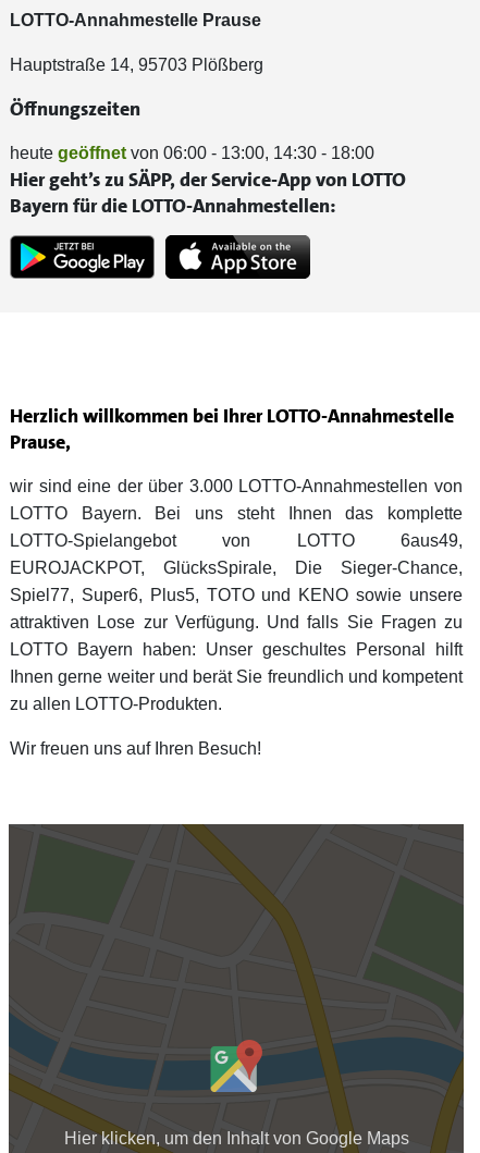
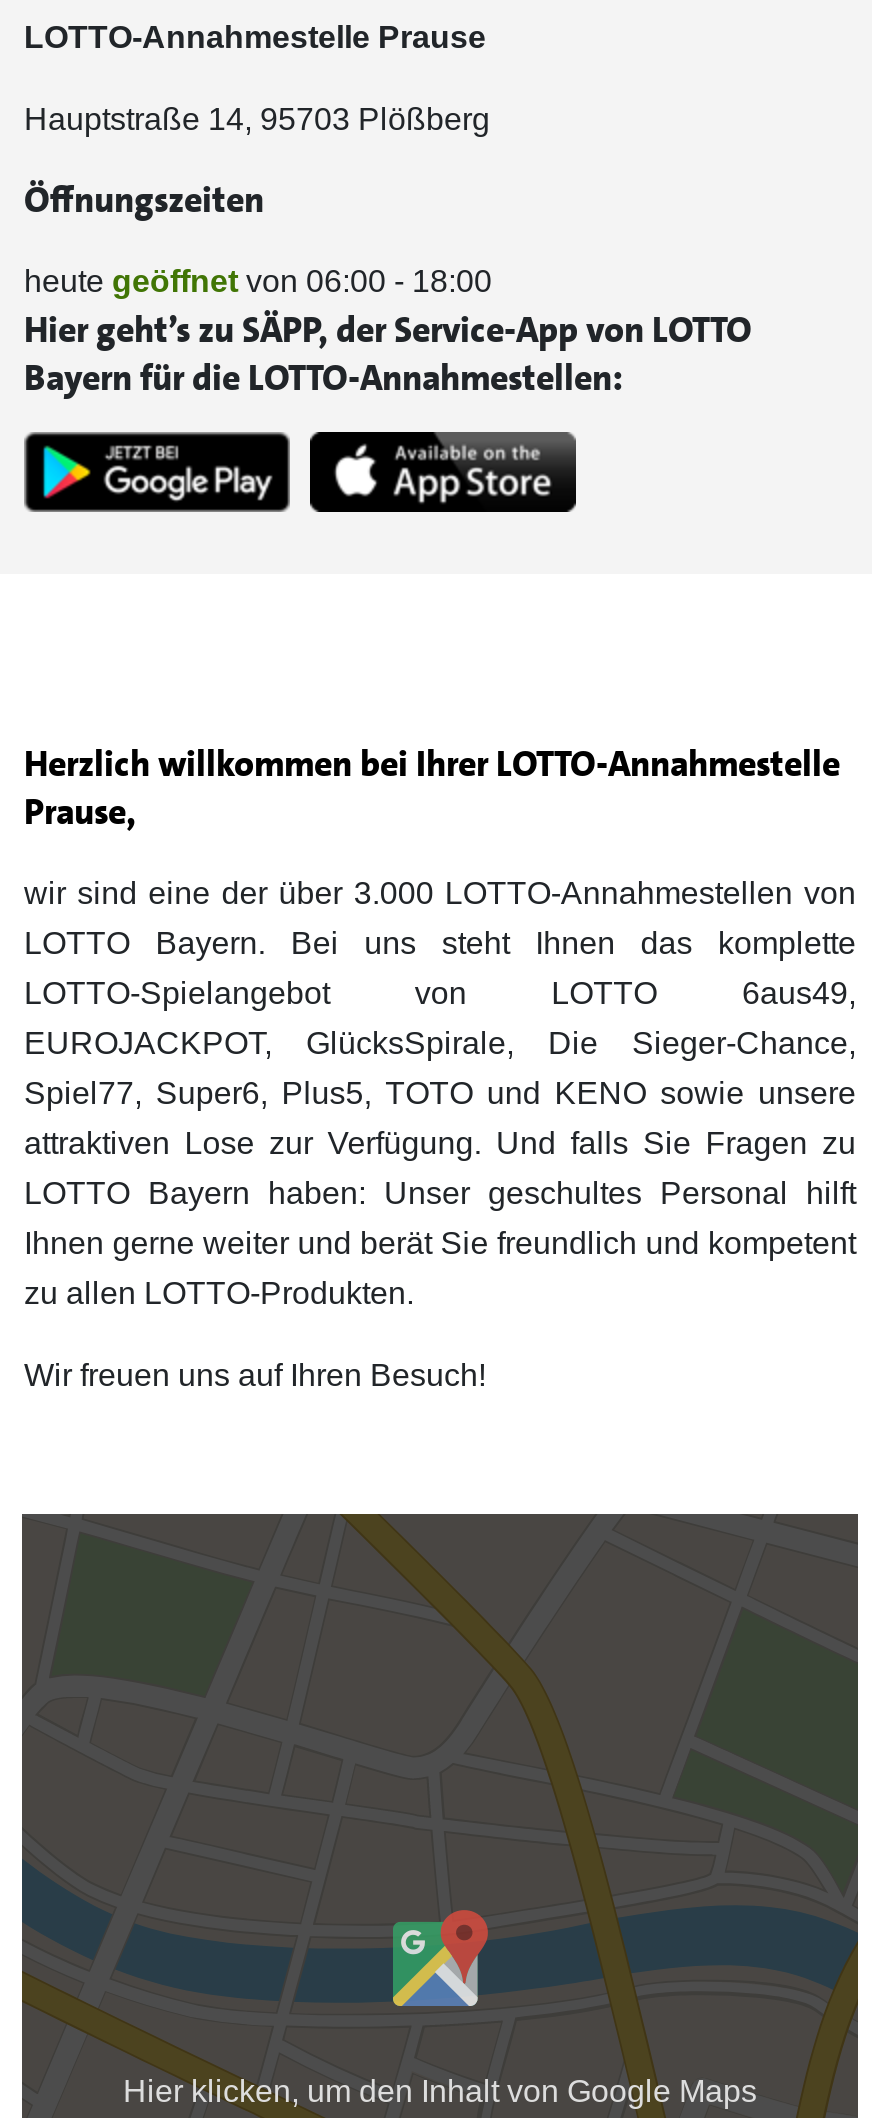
[10,144,374,162] heute geöffnet von 06:00 - 13:00, 14:30 - 18:00 -> [24,264,492,298] heute geöffnet von 06:00 - 18:00

